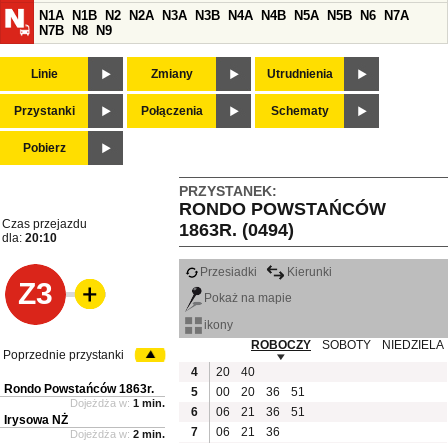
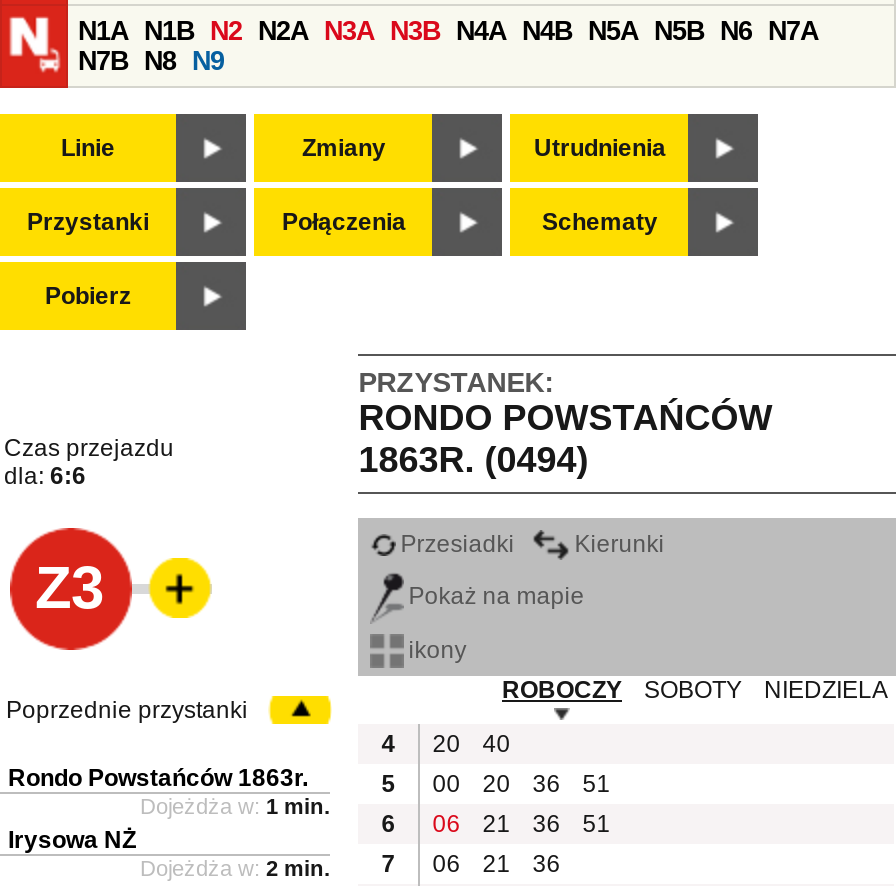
[2,231,57,245] dla: 20:10 -> [4,462,86,490] dla: 6:6

